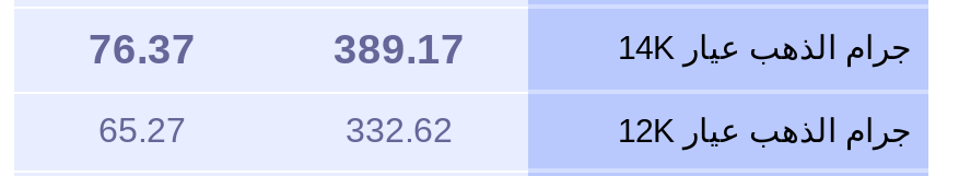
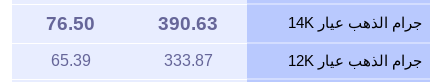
[89,27,196,73] 76.37 -> [46,13,95,34] 76.50
[334,27,465,73] 389.17 -> [158,13,218,34] 390.63
[98,113,186,150] 65.27 -> [50,52,90,69] 65.39
[346,113,453,150] 332.62 -> [163,52,212,69] 333.87

